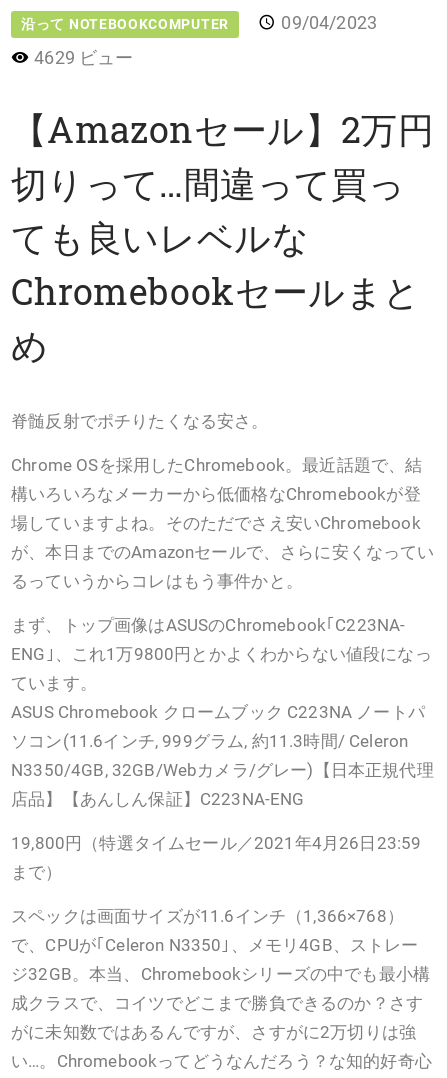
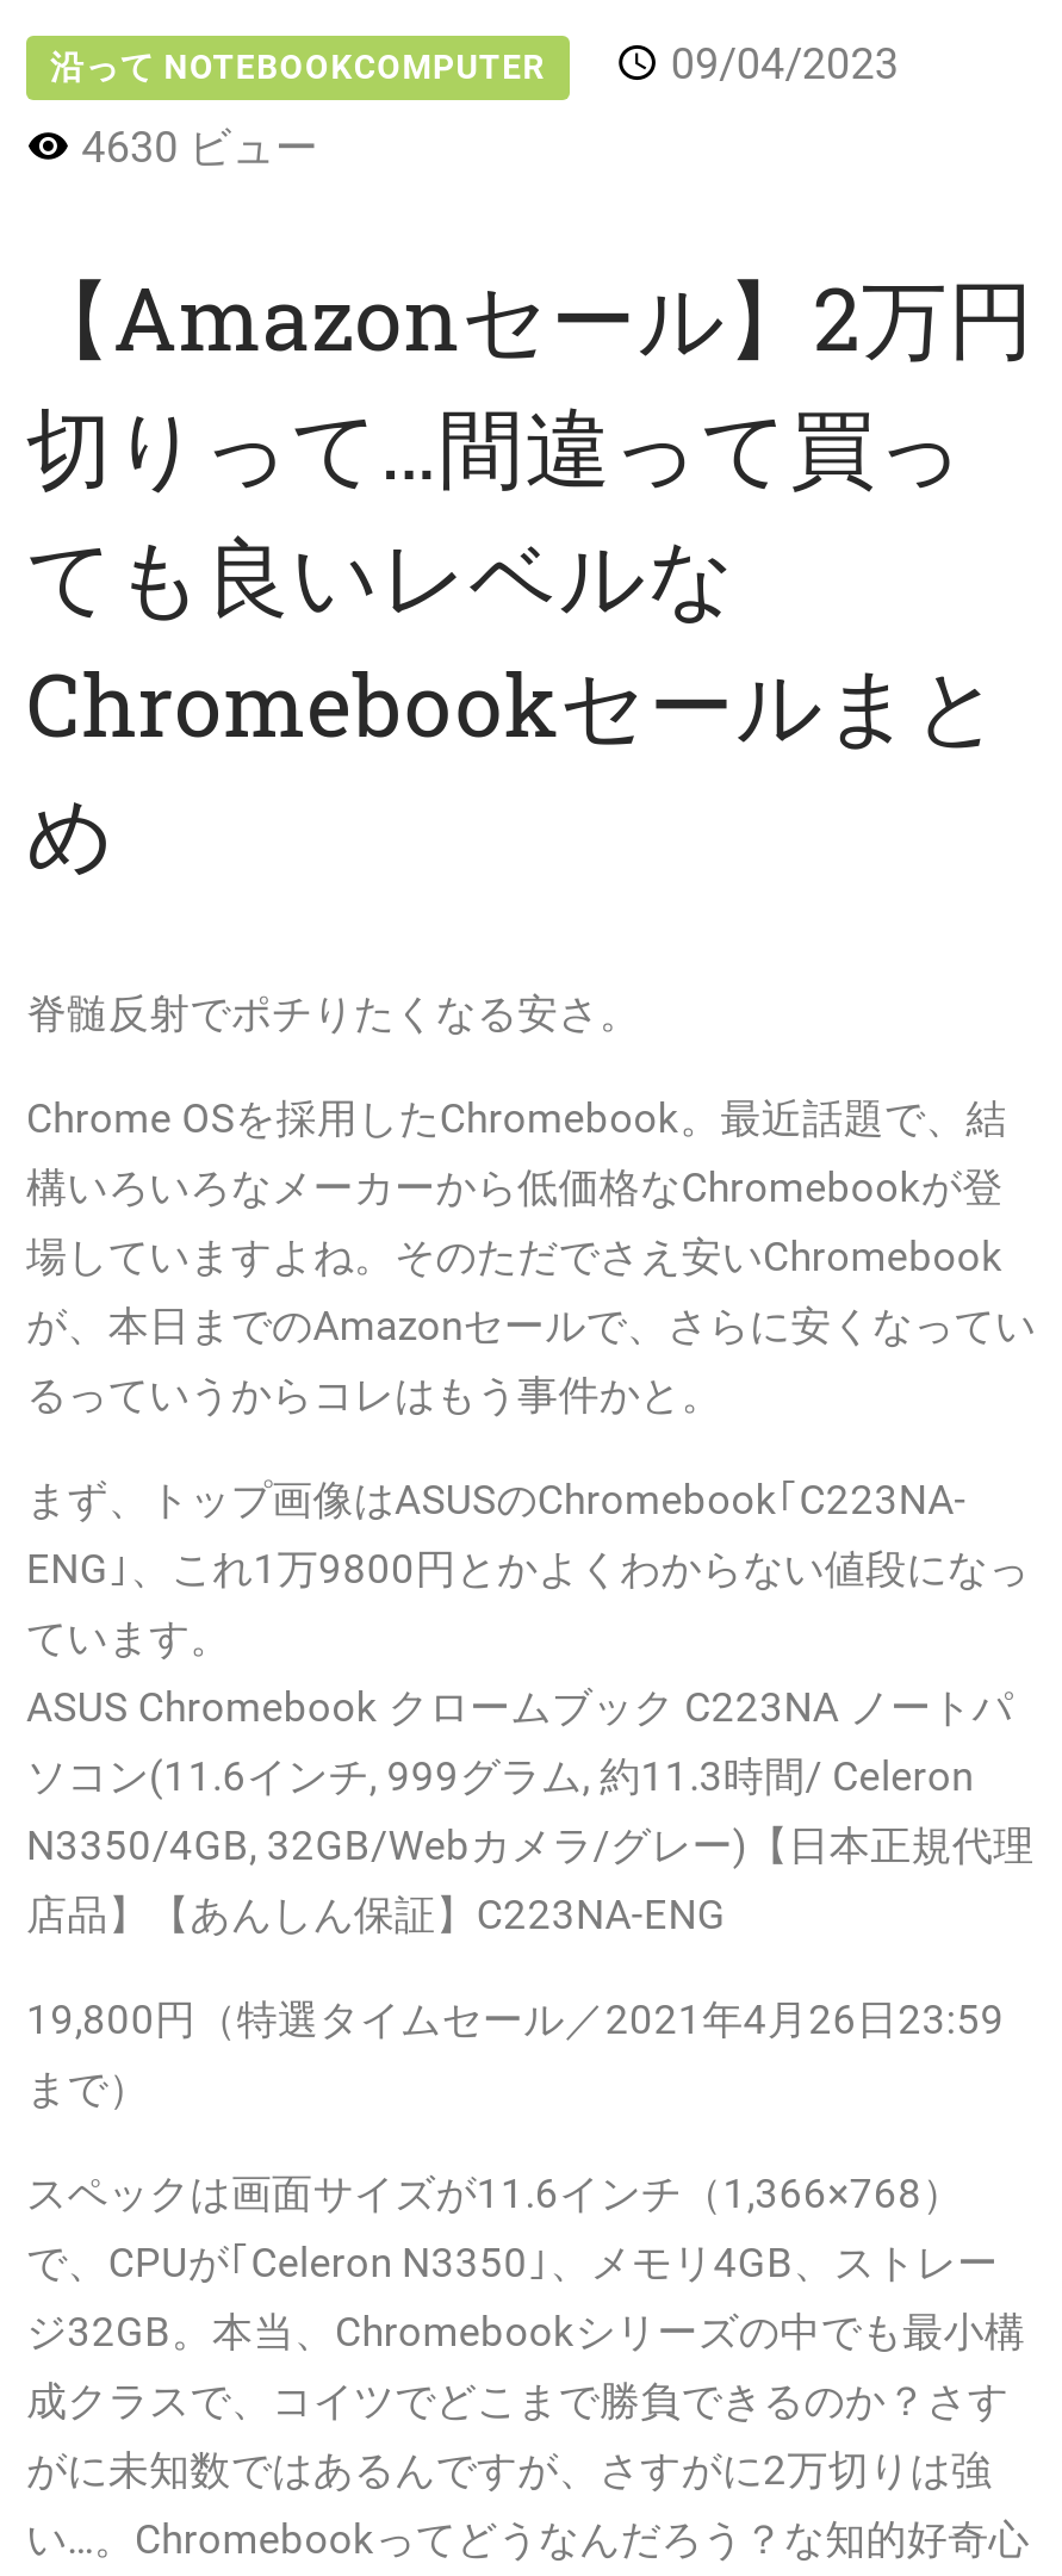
[34,47,133,68] 4629 ビュー -> [82,121,318,171] 4630 ビュー

